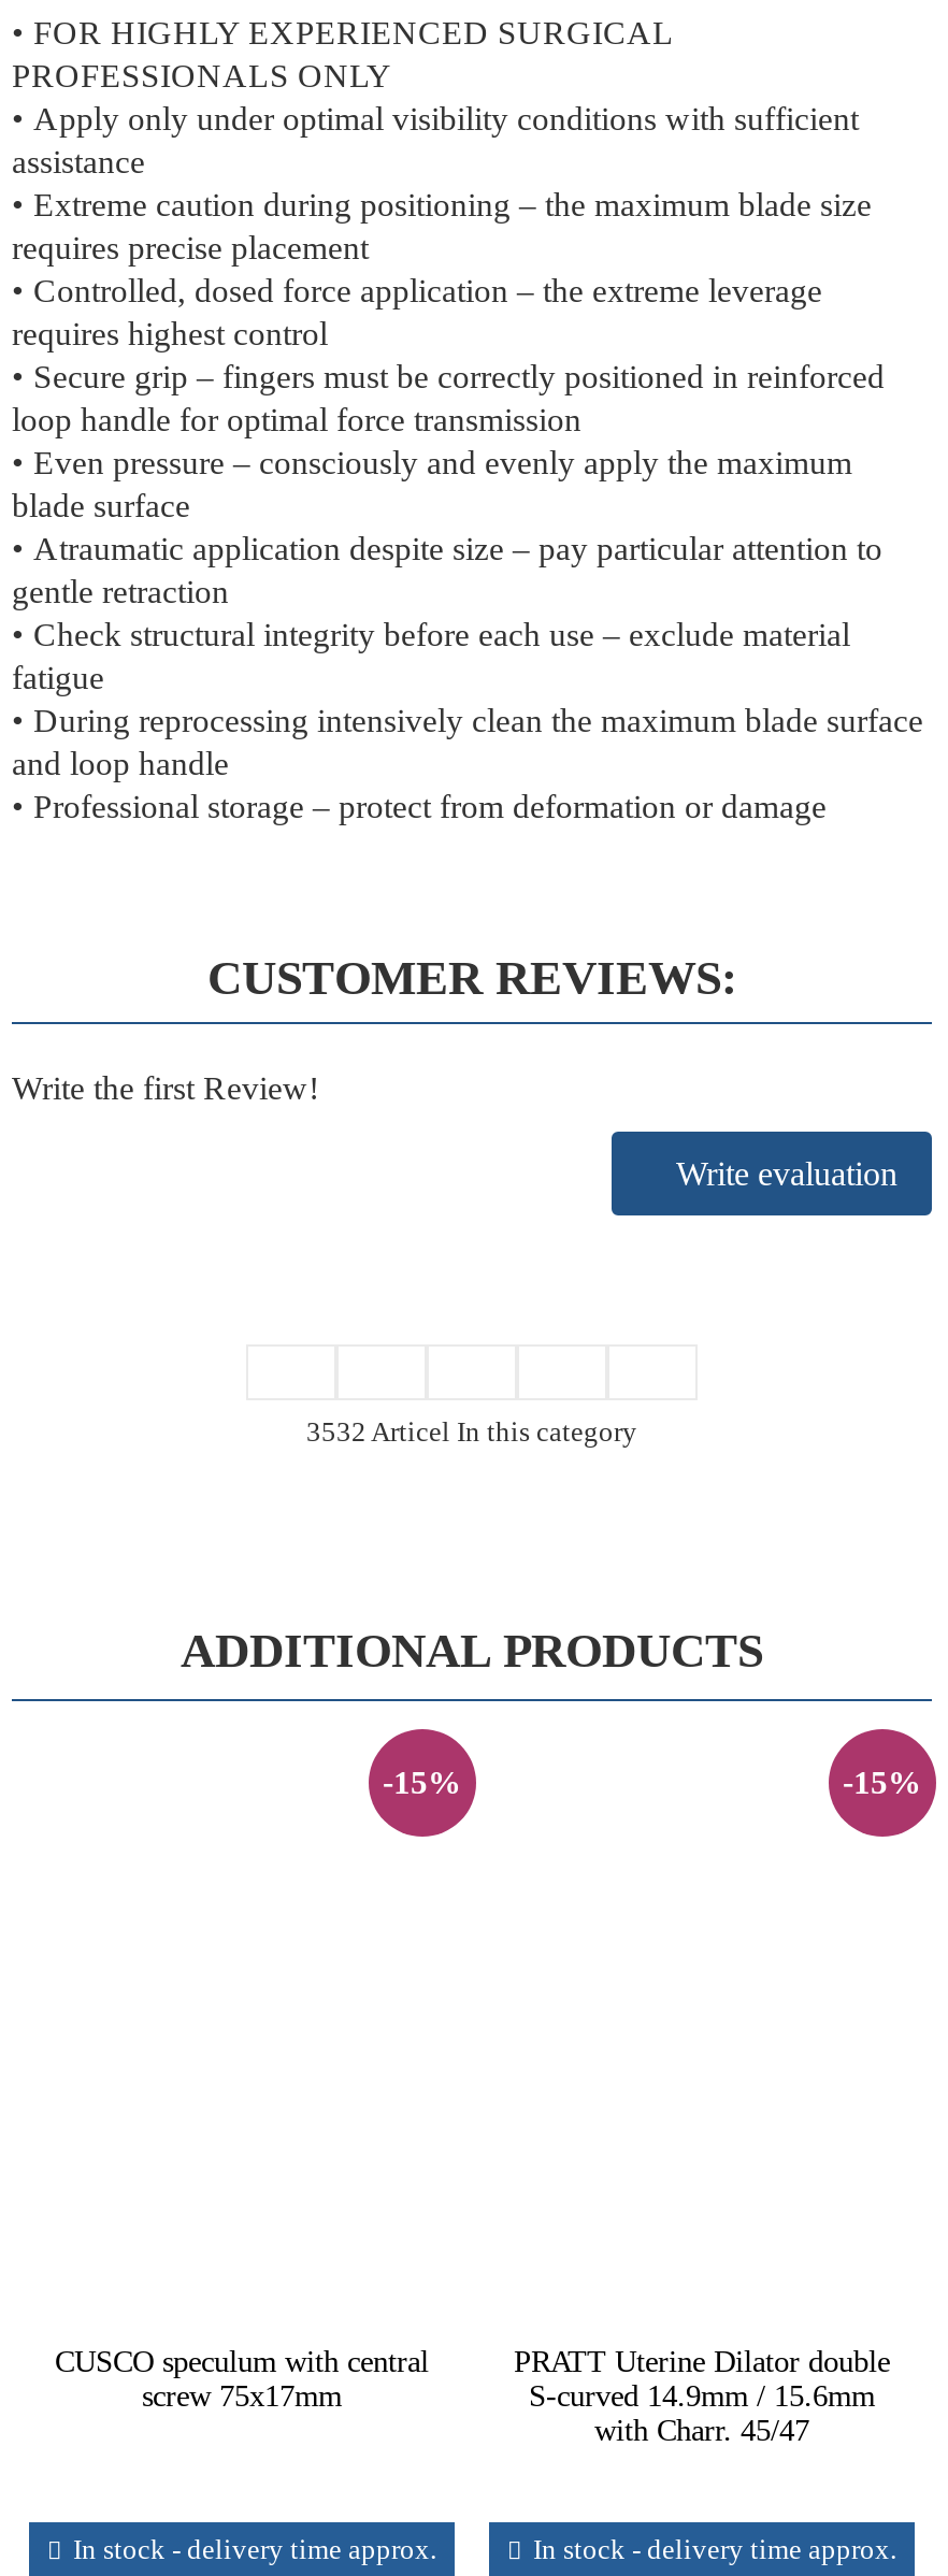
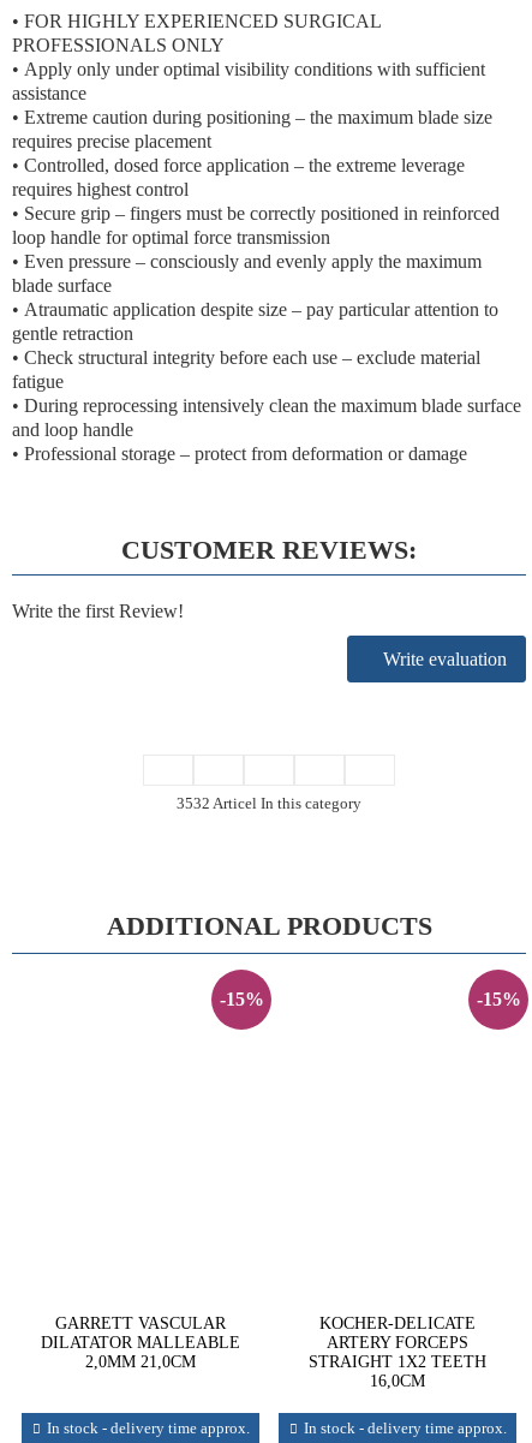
[55,2344,429,2413] CUSCO speculum with central | screw 75x17mm -> [41,1313,240,1371] GARRETT VASCULAR | DILATATOR MALLEABLE | 2,0MM 21,0CM
[514,2344,890,2447] PRATT Uterine Dilator double | S-curved 14.9mm / 15.6mm | with Charr. 45/47 -> [309,1313,486,1390] KOCHER-DELICATE | ARTERY FORCEPS | STRAIGHT 1X2 TEETH | 16,0CM

